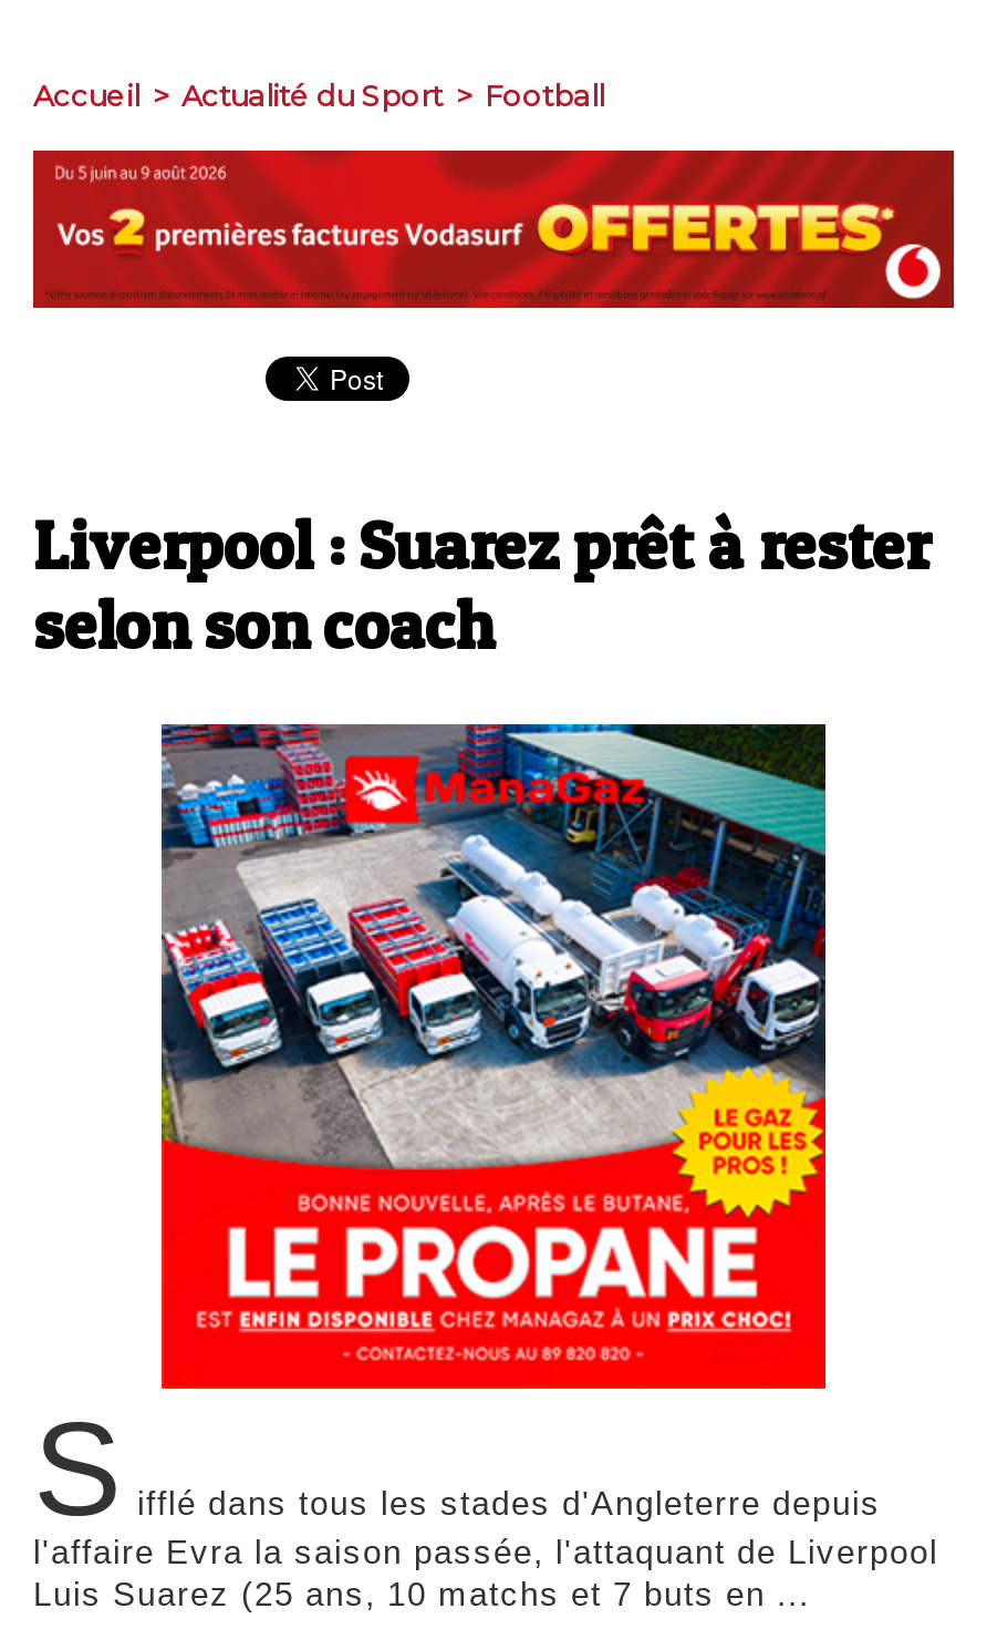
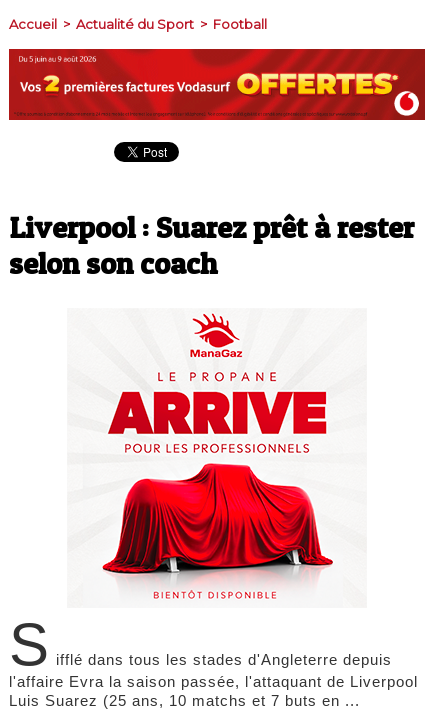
[159,722,828,1391] [image] -> [67,308,367,608] [image]

